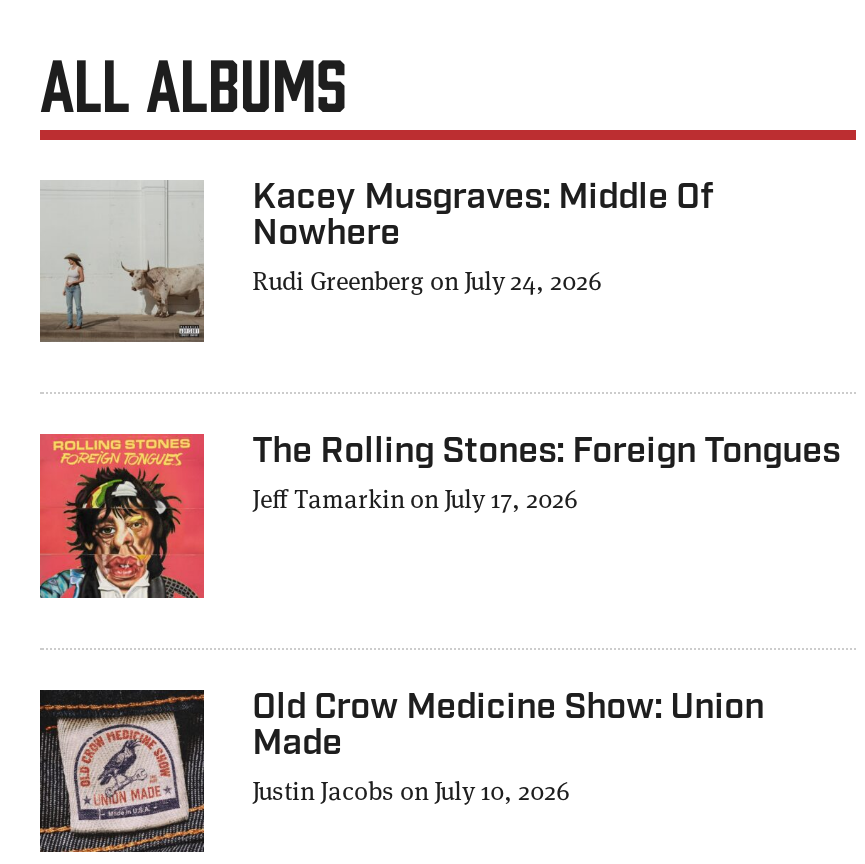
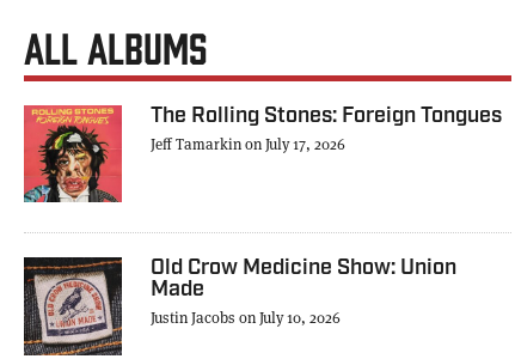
[40,173,714,344] [image] | Kacey Musgraves: Middle Of | Nowhere | Rudi Greenberg on July 24, 2026 -> none

